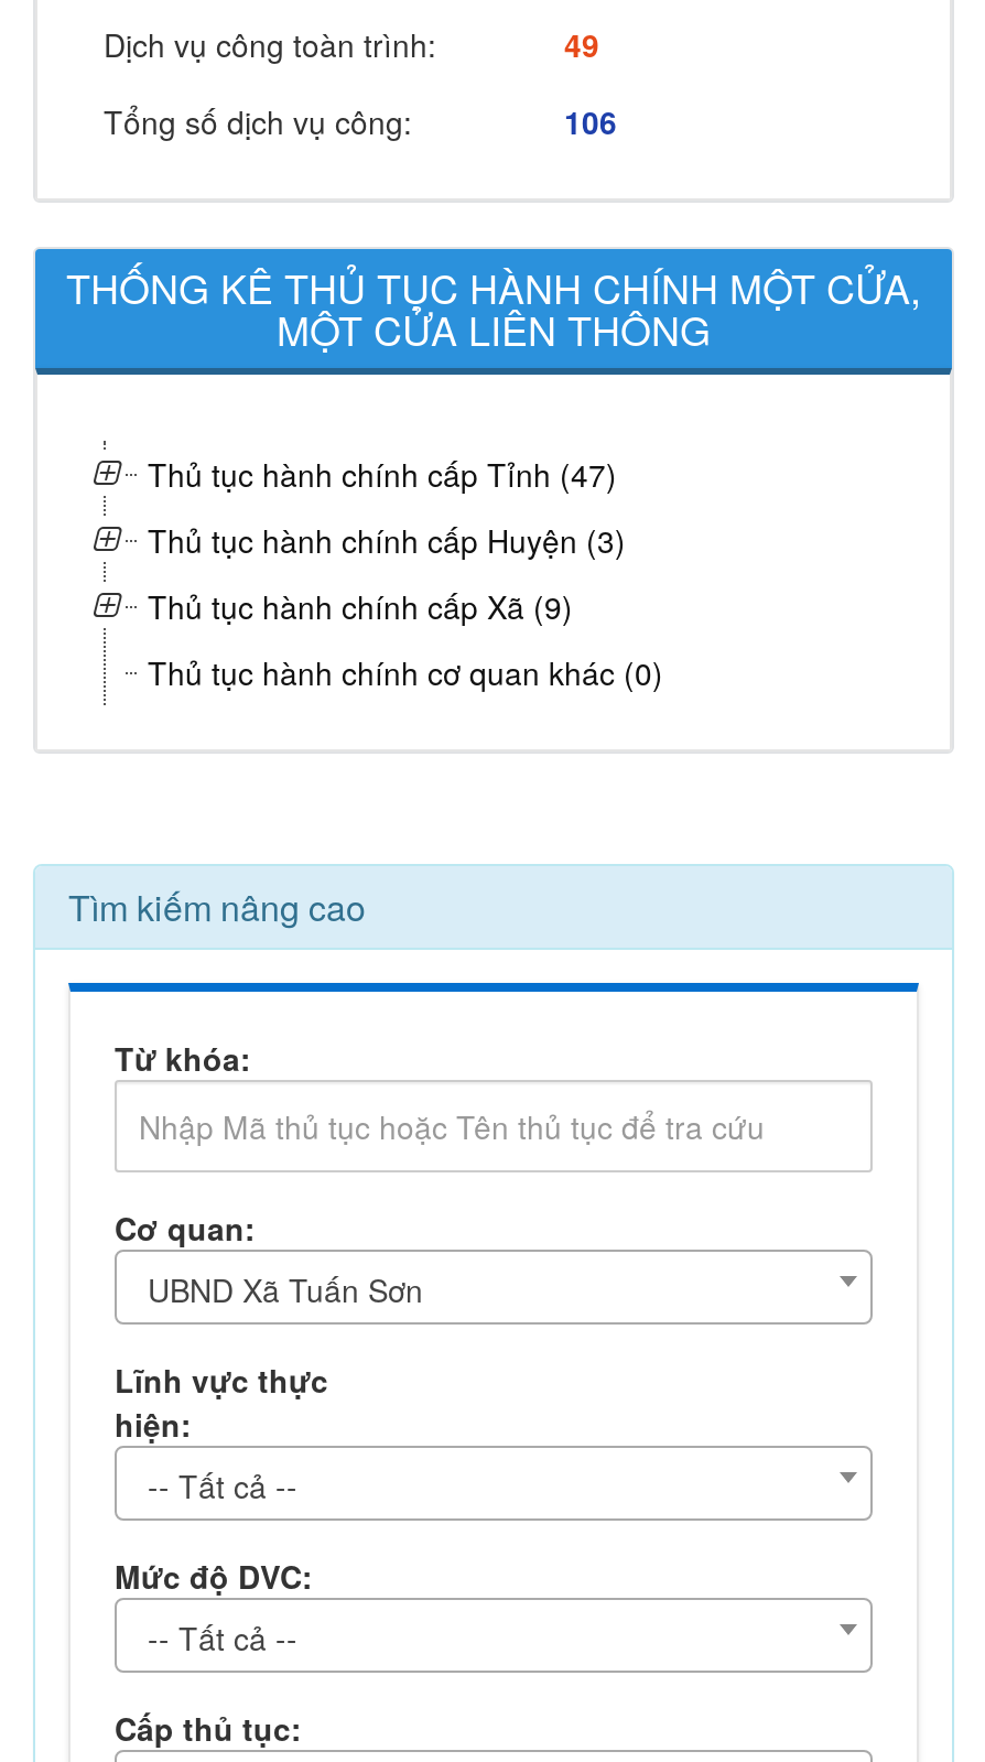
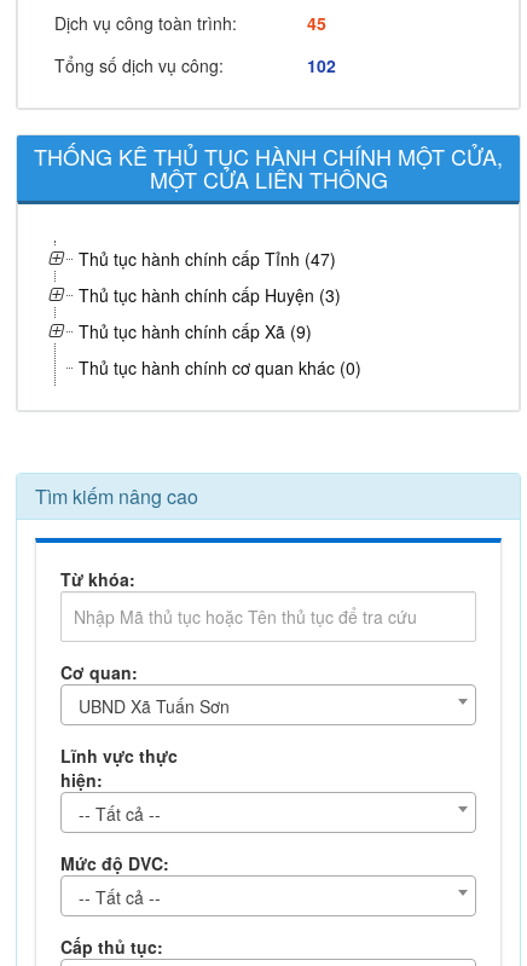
[564,22,599,66] 49 -> [307,11,326,35] 45
[564,99,617,143] 106 -> [307,53,336,77] 102

